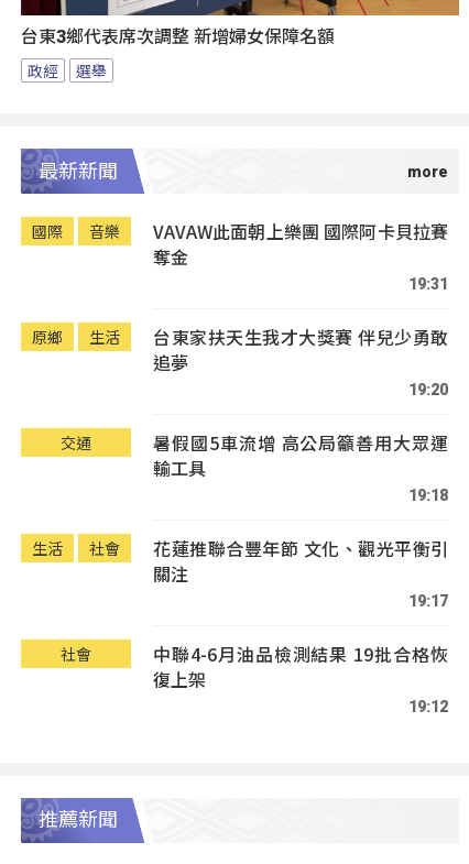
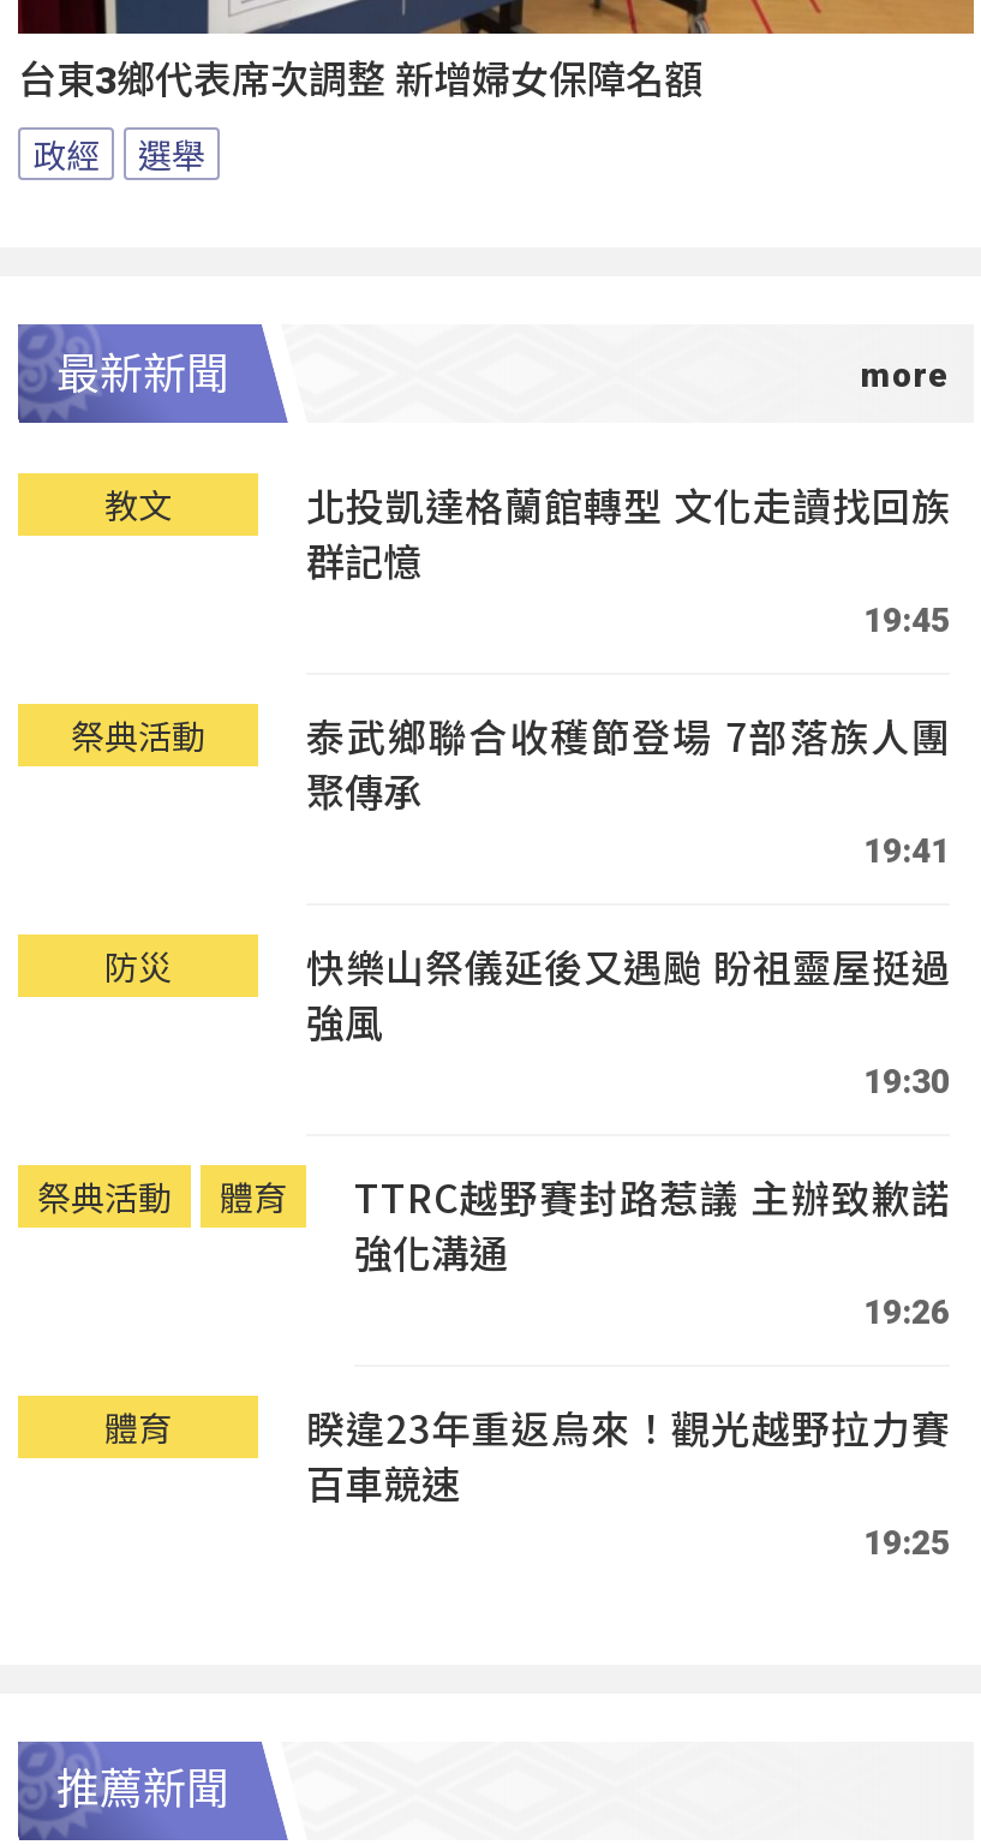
[32,218,448,293] 國際 | 音樂 | VAVAW此面朝上樂團 國際阿卡貝拉賽 | 奪金 | 19:31 -> [104,476,950,639] 教文 | 北投凱達格蘭館轉型 文化走讀找回族 | 群記憶 | 19:45
[32,324,448,399] 原鄉 | 生活 | 台東家扶天生我才大獎賽 伴兒少勇敢 | 追夢 | 19:20 -> [71,707,950,870] 祭典活動 | 泰武鄉聯合收穫節登場 7部落族人團 | 聚傳承 | 19:41
[61,429,448,504] 交通 | 暑假國5車流增 高公局籲善用大眾運 | 輸工具 | 19:18 -> [104,937,950,1101] 防災 | 快樂山祭儀延後又遇颱 盼祖靈屋挺過 | 強風 | 19:30
[32,535,448,610] 生活 | 社會 | 花蓮推聯合豐年節 文化、觀光平衡引 | 關注 | 19:17 -> [37,1168,950,1331] 祭典活動 | 體育 | TTRC越野賽封路惹議 主辦致歉諾 | 強化溝通 | 19:26
[61,641,448,716] 社會 | 中聯4-6月油品檢測結果 19批合格恢 | 復上架 | 19:12 -> [104,1398,950,1562] 體育 | 睽違23年重返烏來！觀光越野拉力賽 | 百車競速 | 19:25

